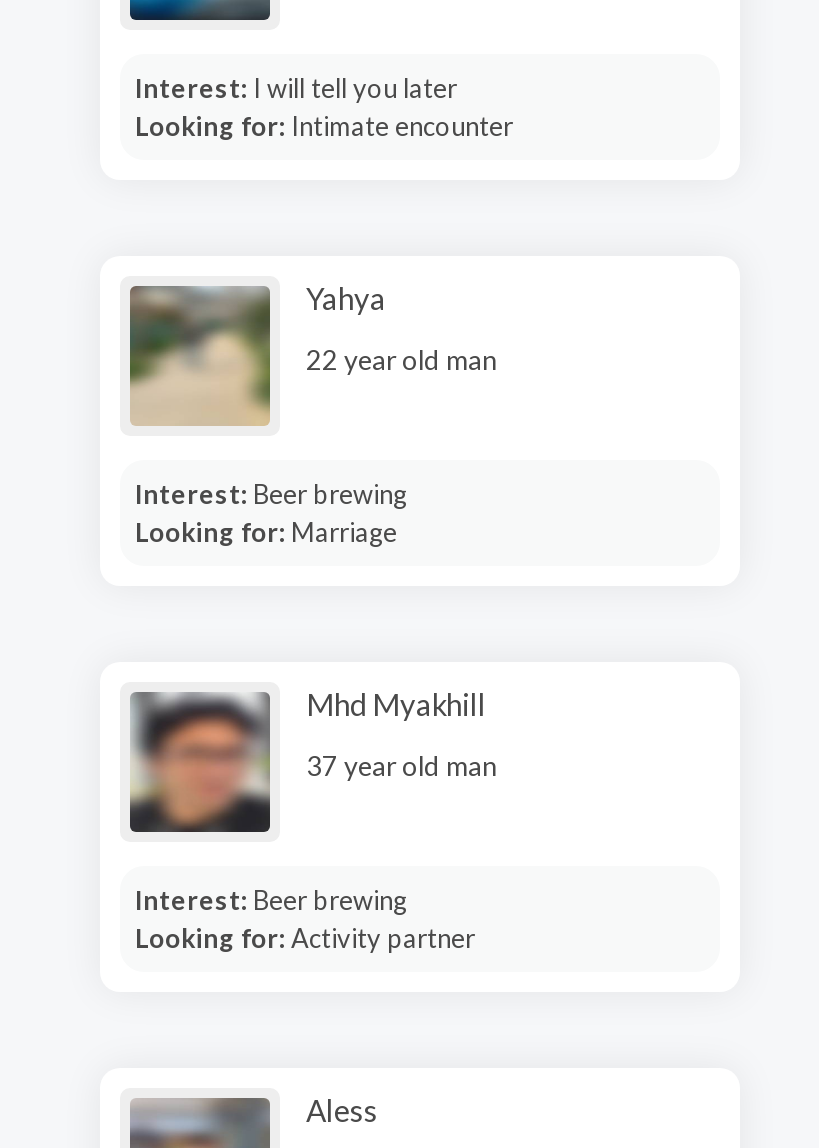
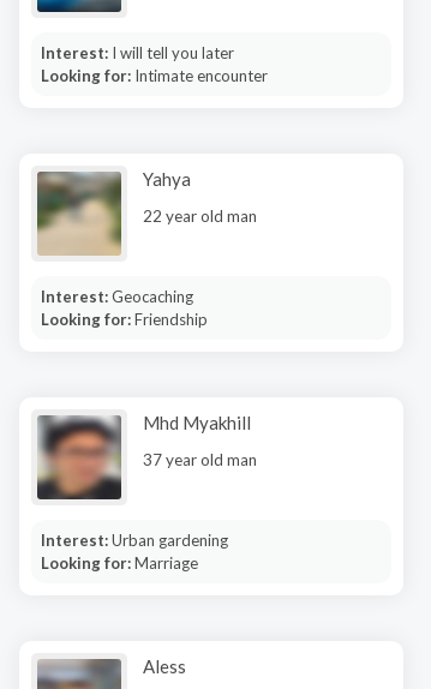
[135,477,407,509] Interest: Beer brewing -> [40,286,207,328] Interest: Geocaching | Looking for: Friendship
moved [135,515,397,547] -> [40,553,197,572]: Looking for: Marriage
[135,883,475,953] Interest: Beer brewing | Looking for: Activity partner -> [40,530,228,549] Interest: Urban gardening

